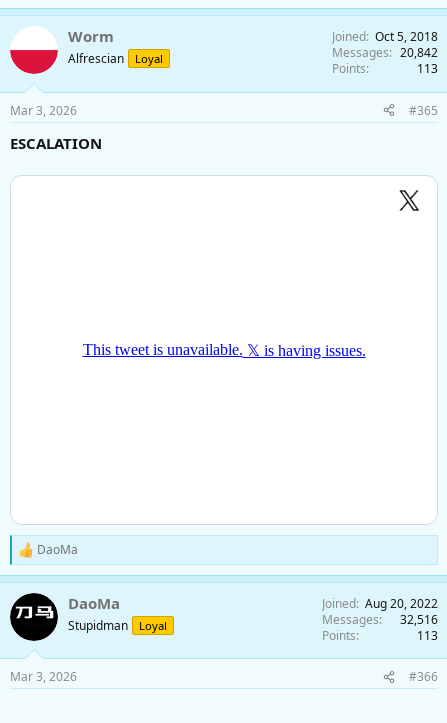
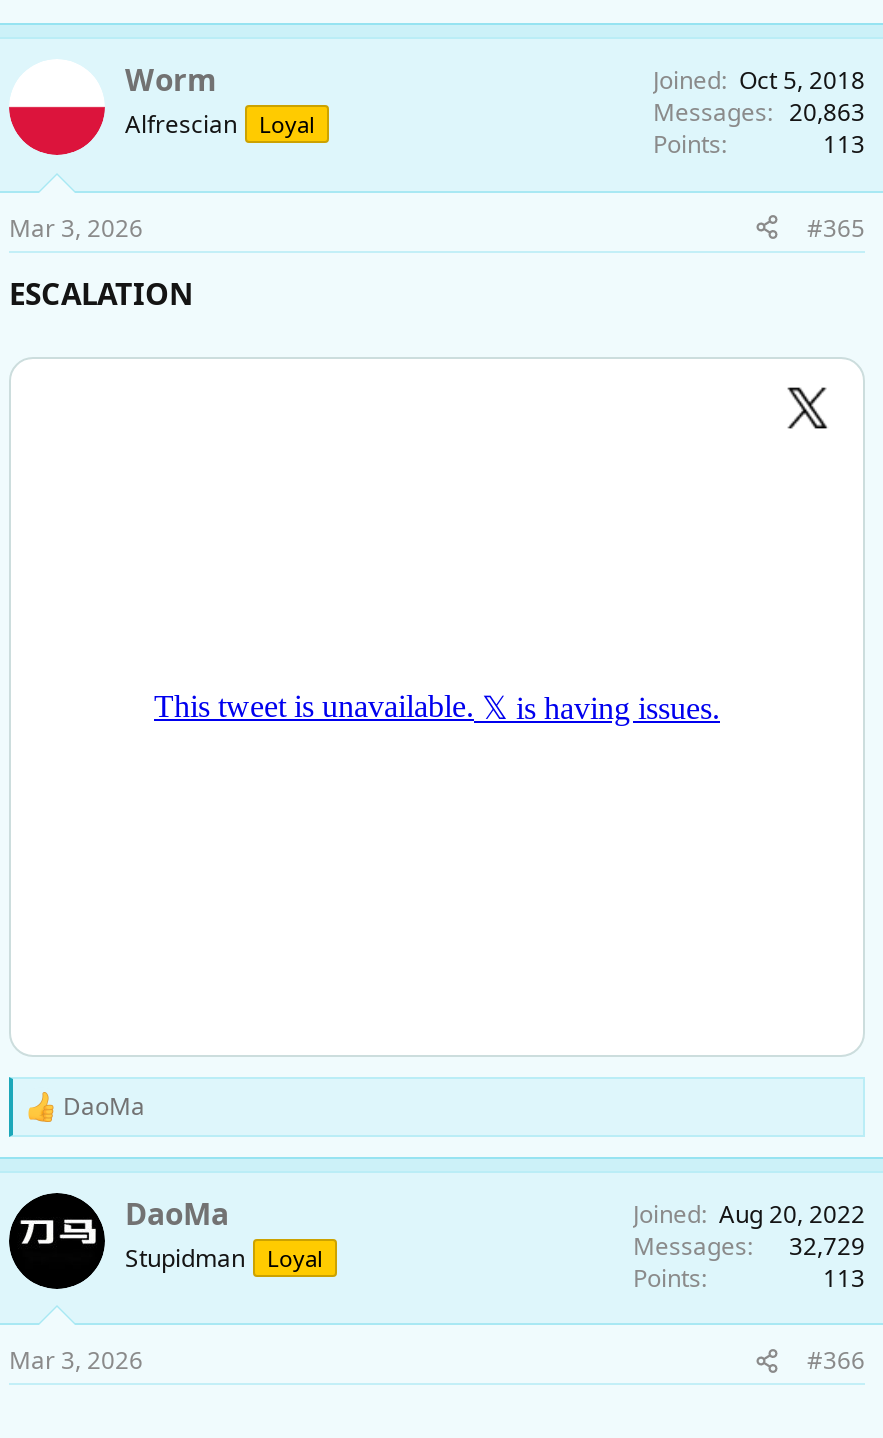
[332,44,438,61] Messages 20,842 -> [653,95,865,129] Messages 20,863
[322,611,438,628] Messages 32,516 -> [633,1228,865,1262] Messages 32,729

